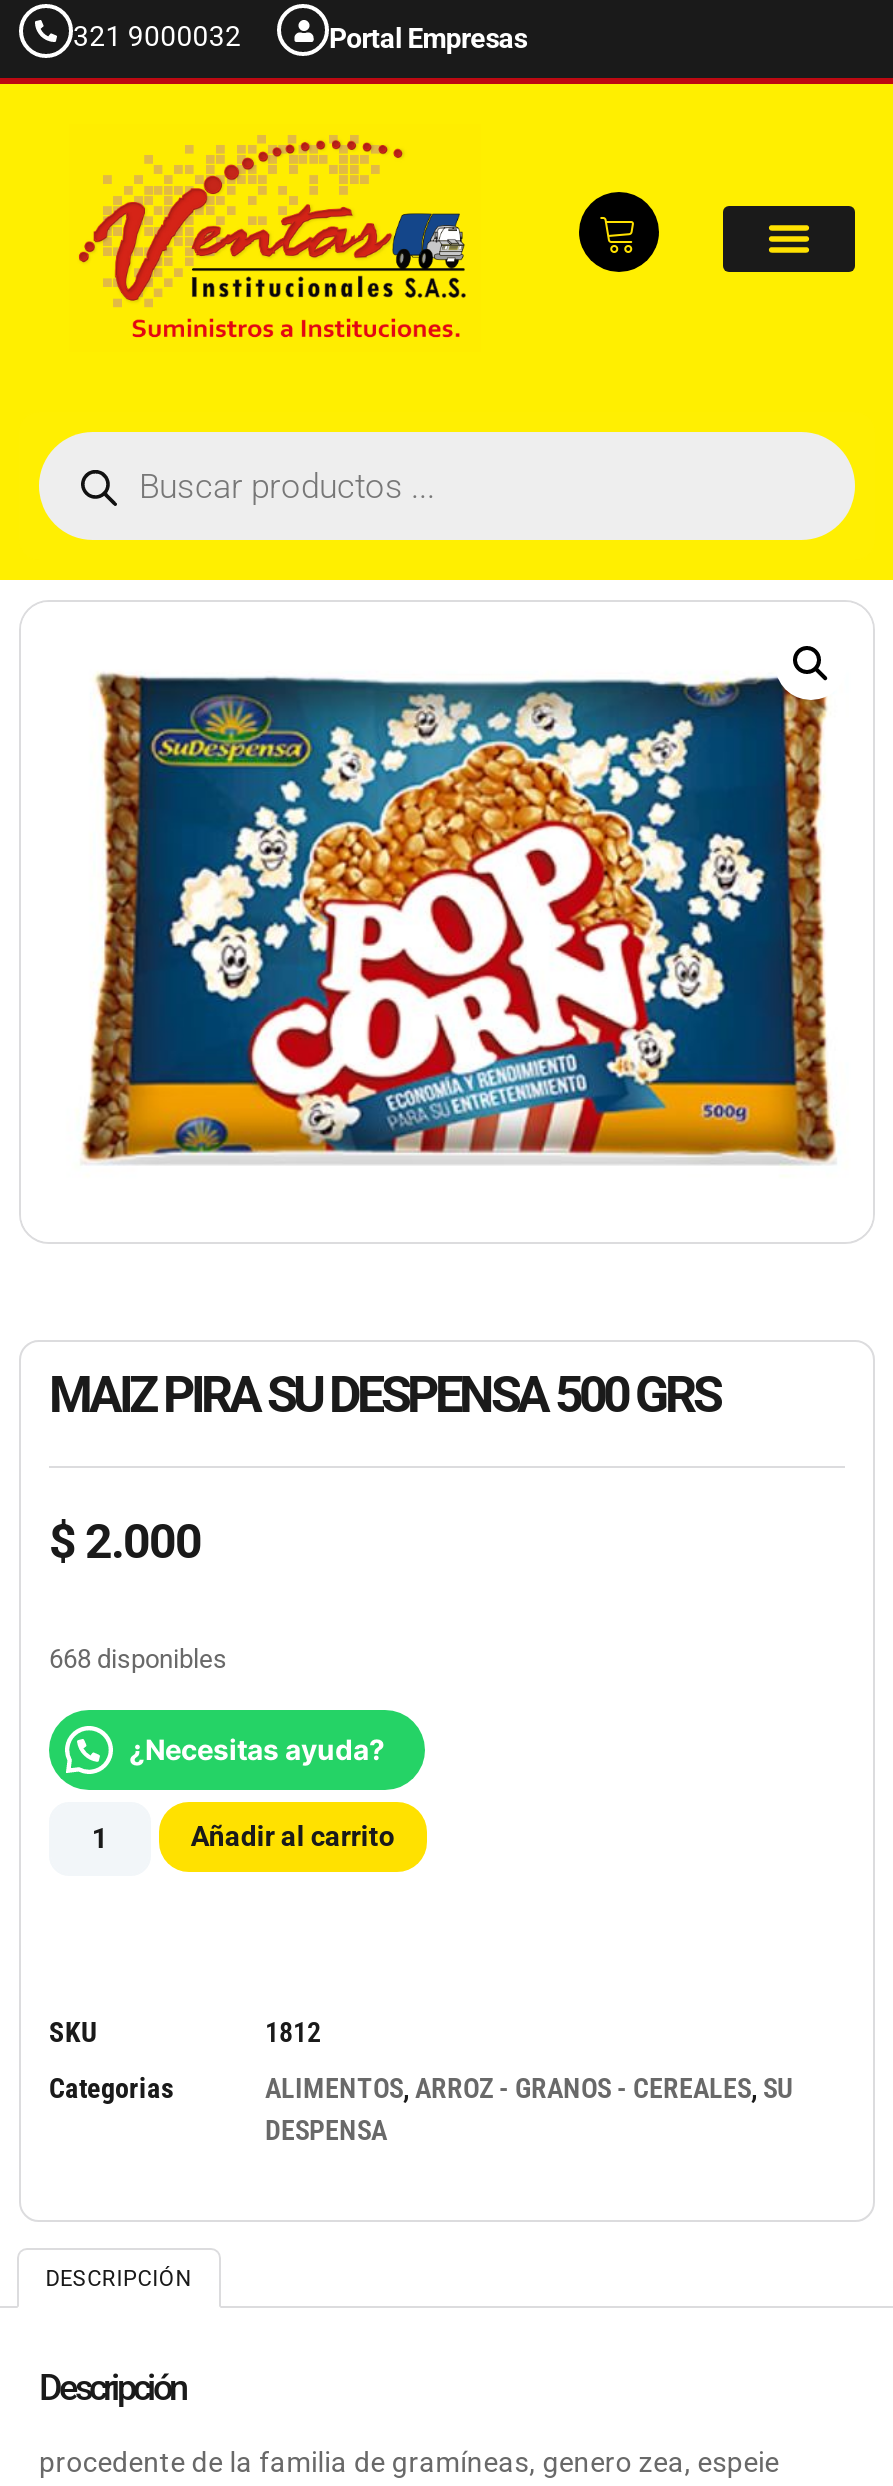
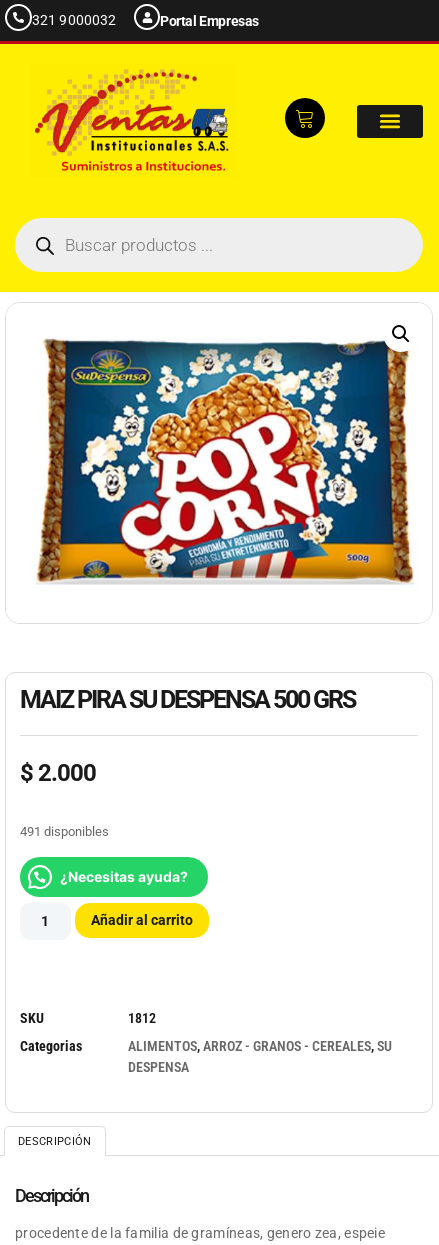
[49,1645,227,1675] 668 disponibles -> [20,824,109,839] 491 disponibles

